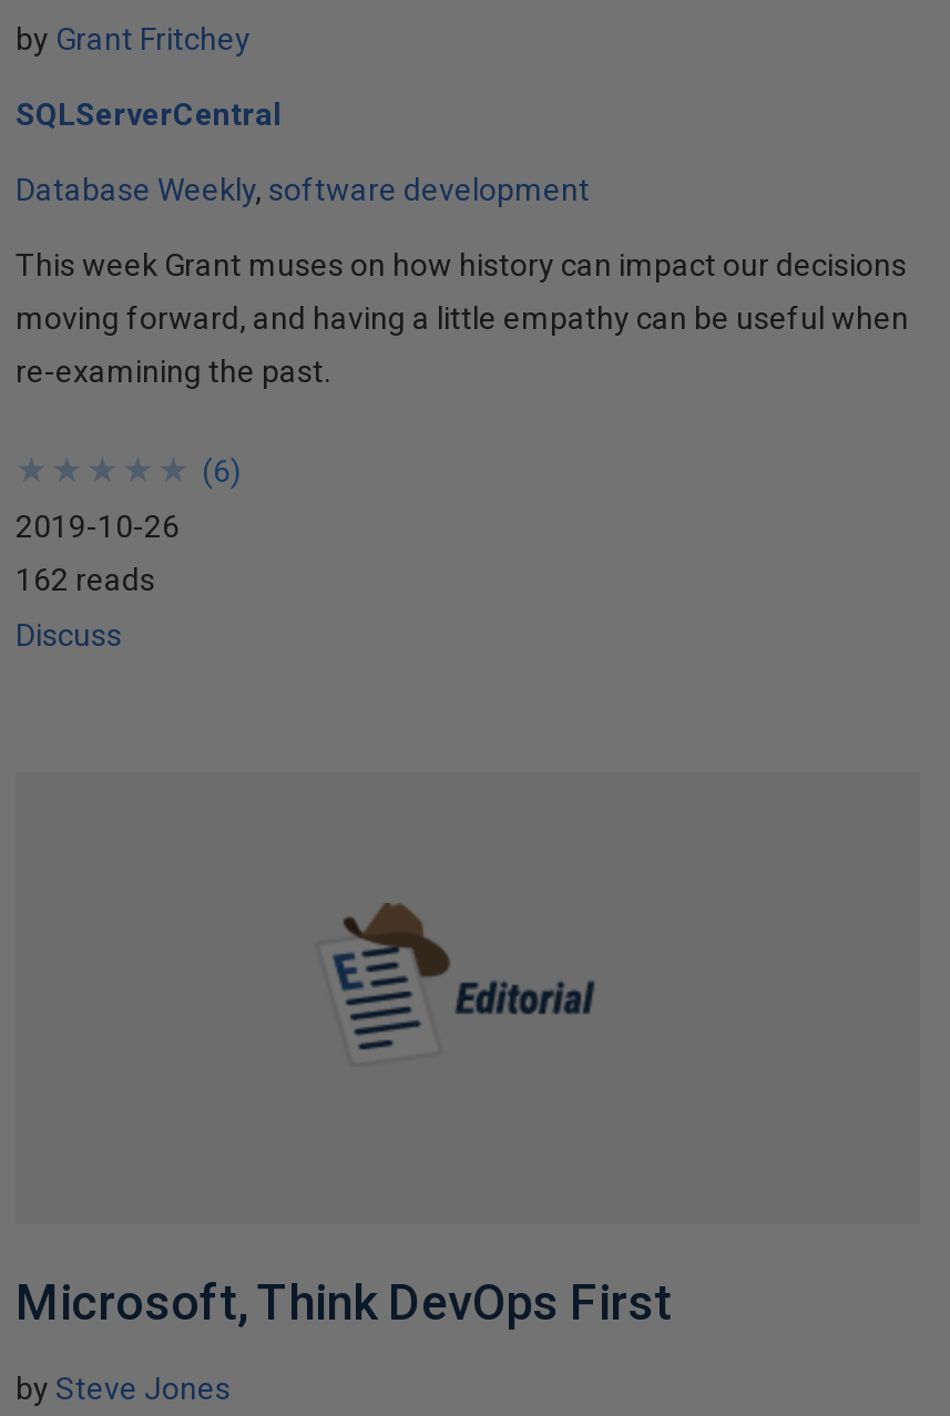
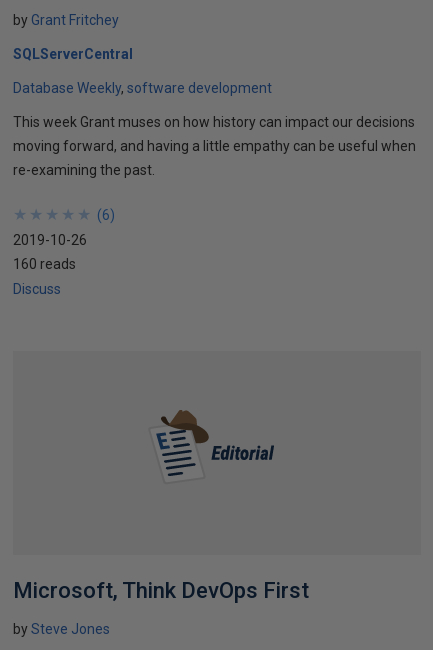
[16,562,155,597] 162 reads -> [13,256,76,272] 160 reads

